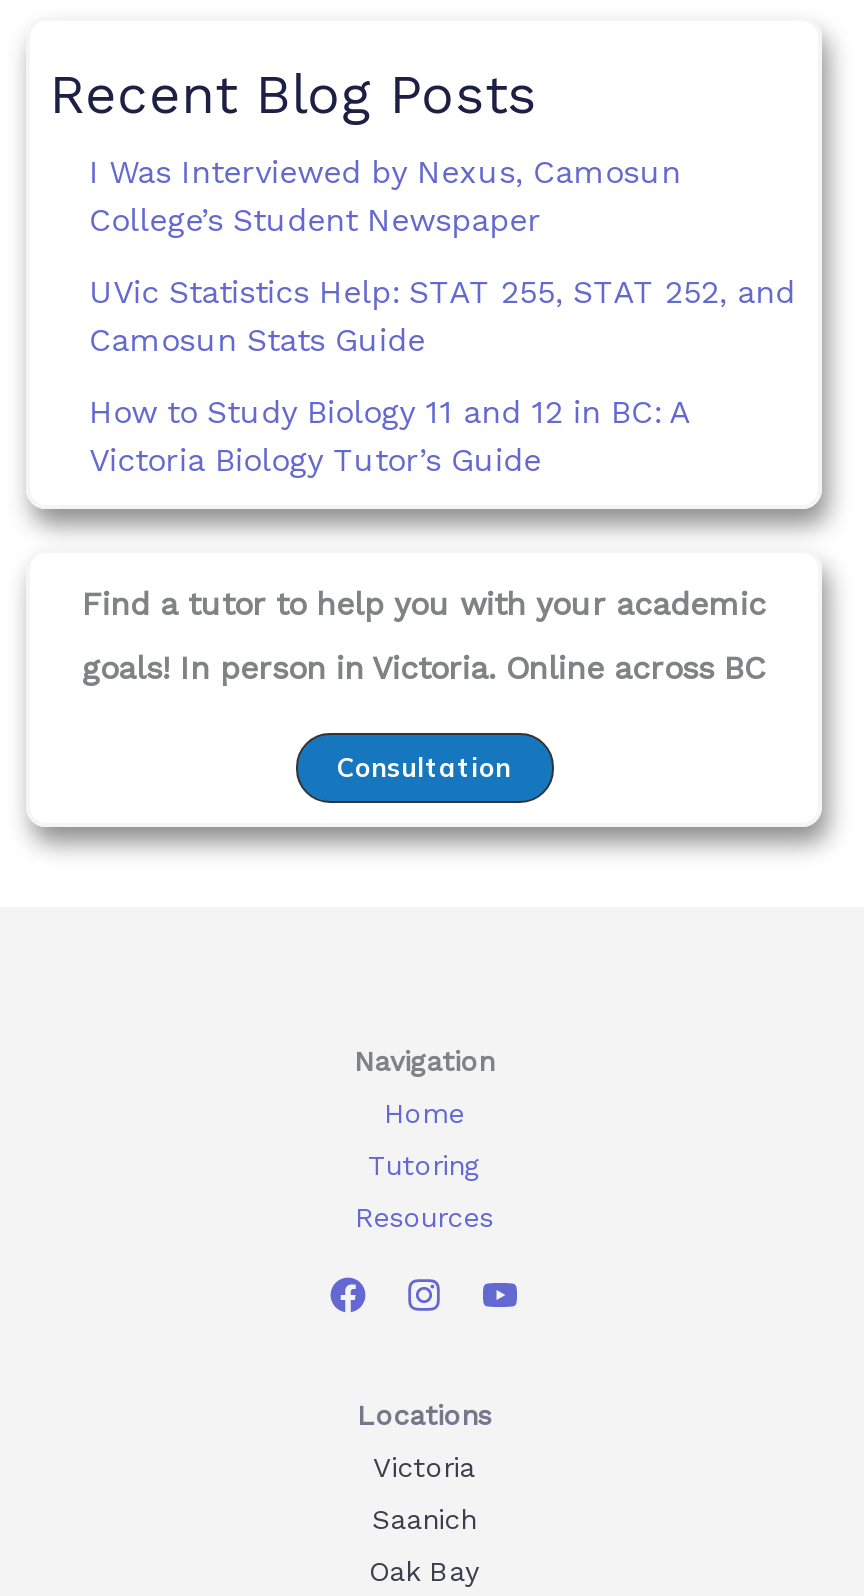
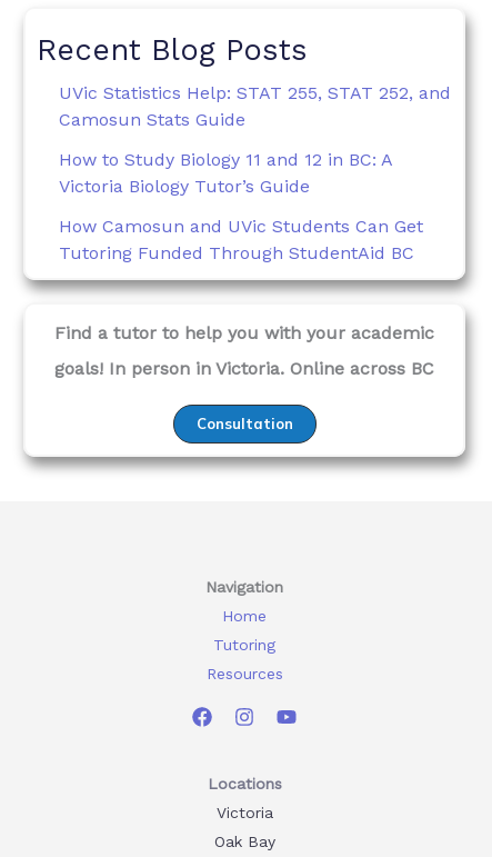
[89,153,681,239] I Was Interviewed by Nexus, Camosun | College’s Student Newspaper -> none
moved [89,273,795,479] -> [58,82,450,197]: UVic Statistics Help: STAT 255, STAT 252, and | Camosun Stats Guide | How to Study Biology 11 and 12 in BC: A | Victoria Biology Tutor’s Guide
none -> [58,216,423,263] How Camosun and UVic Students Can Get | Tutoring Funded Through StudentAid BC
[372,1503,476,1535] Saanich -> none

